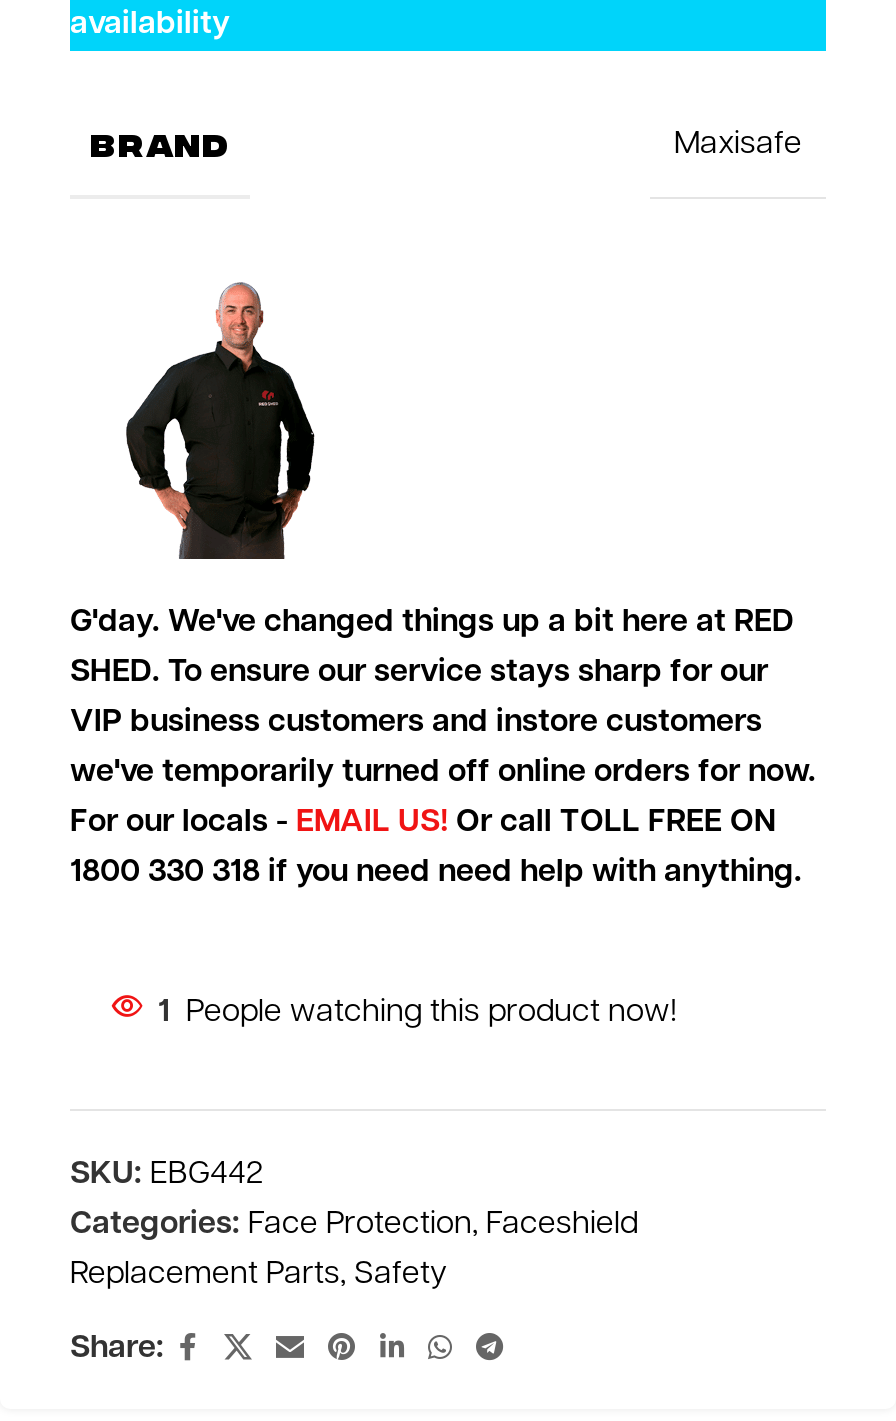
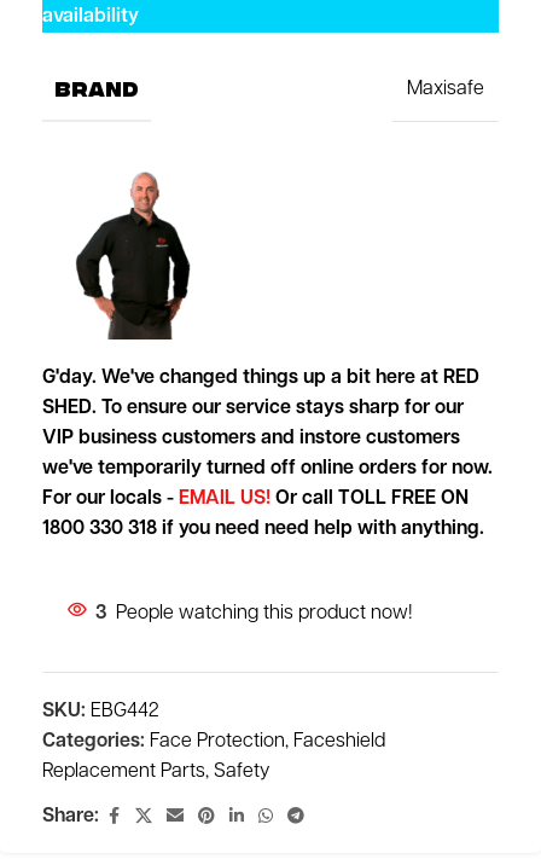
[158,997,678,1029] 1 People watching this product now! -> [95,604,413,623] 3 People watching this product now!

